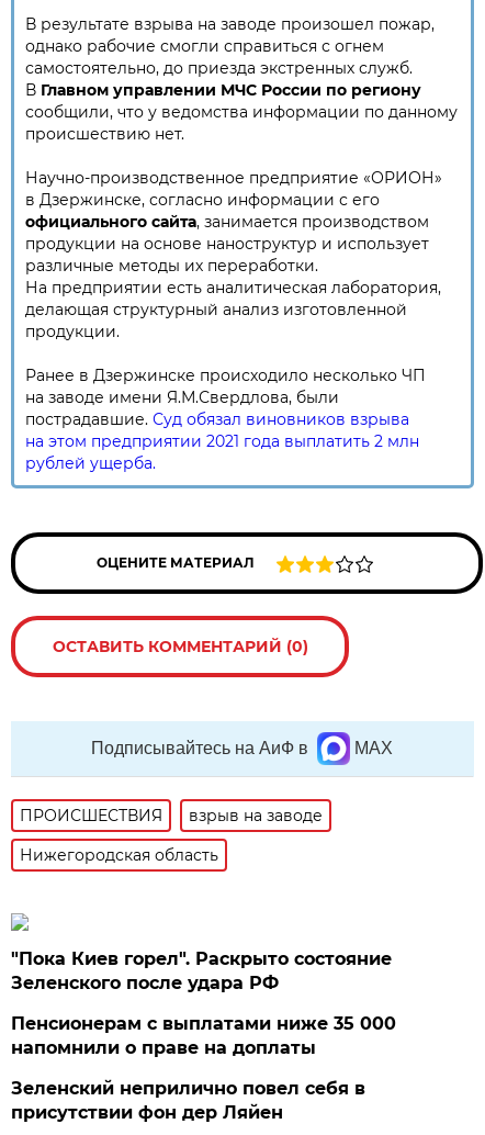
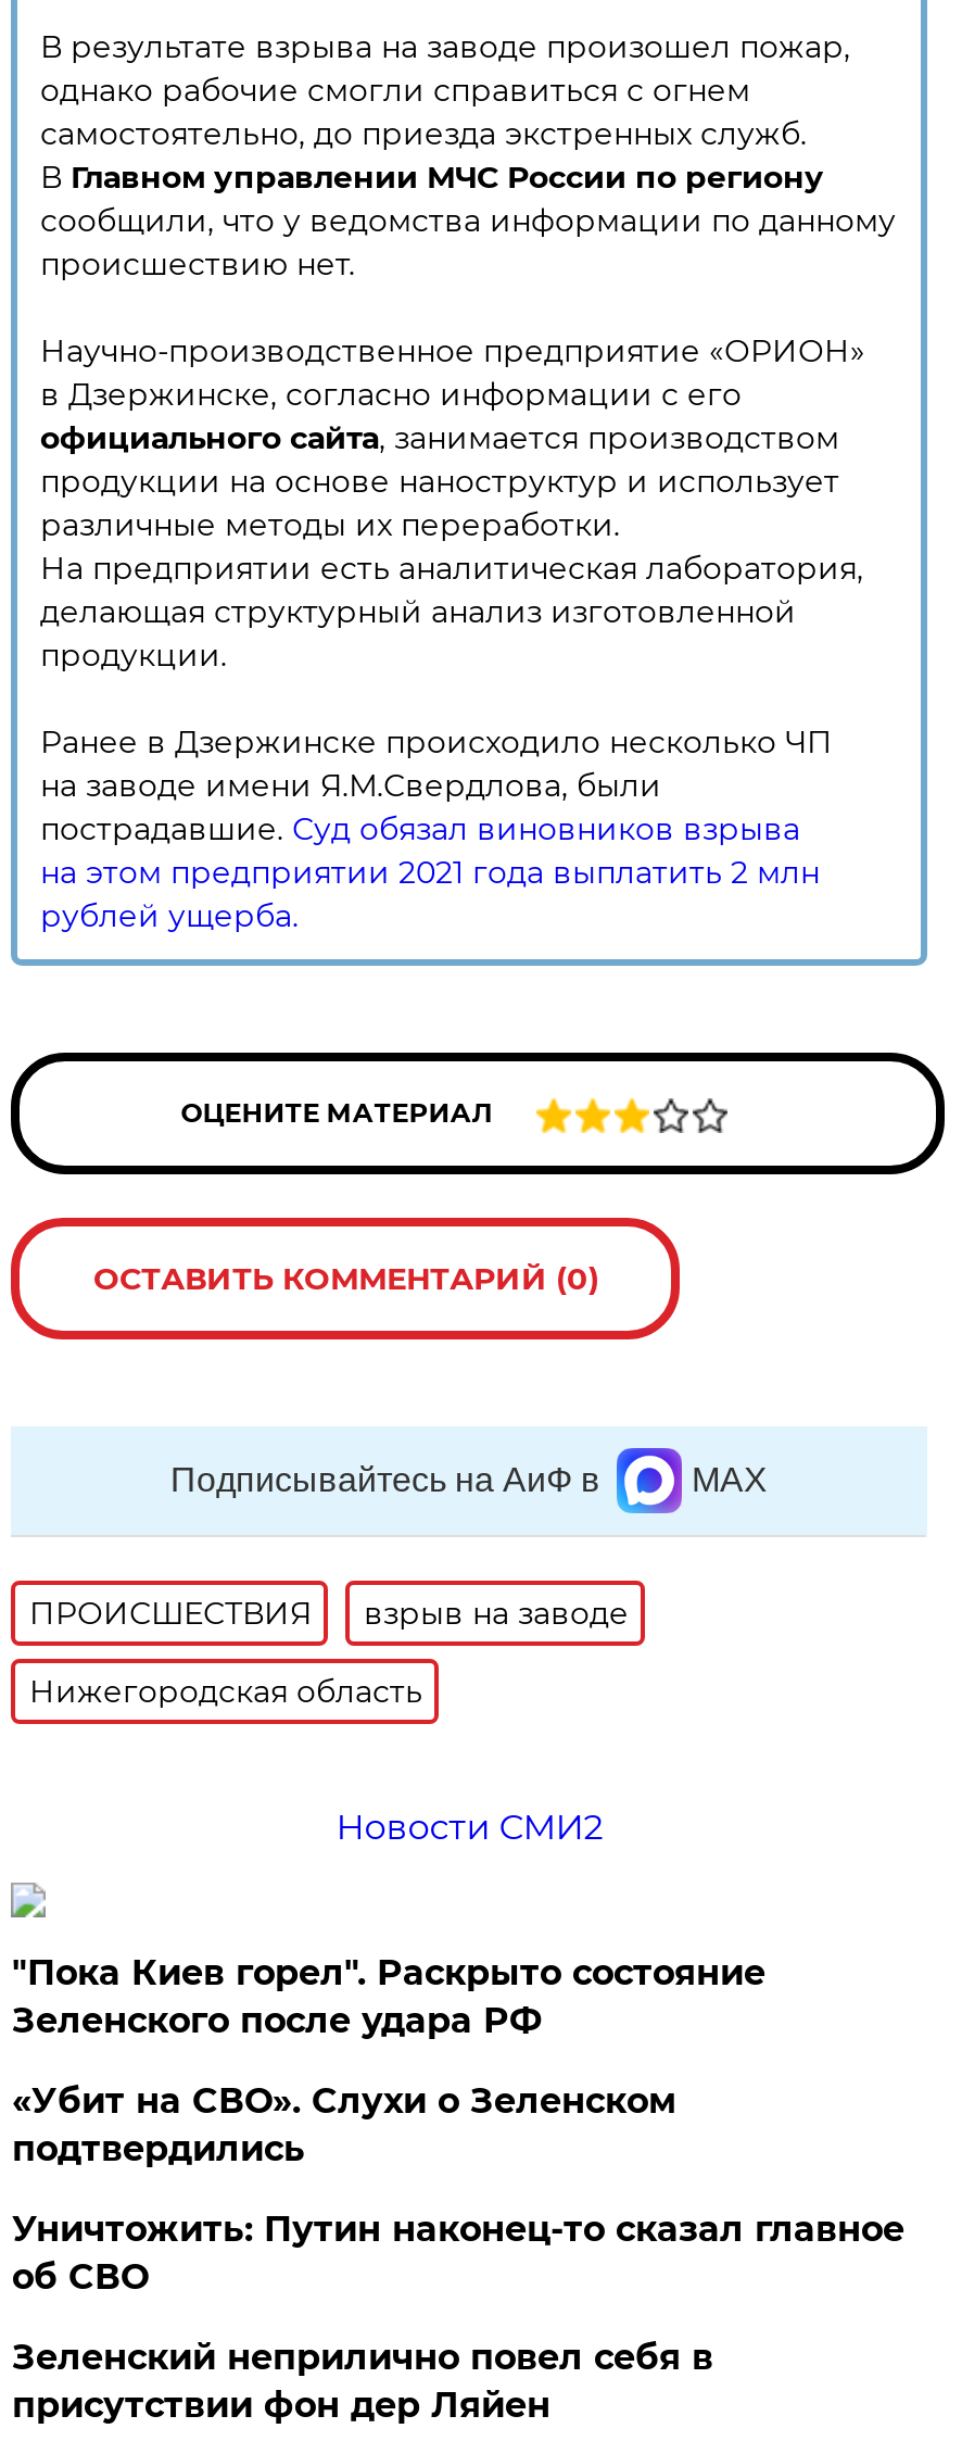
none -> [336,1807,603,1848] Новости СМИ2
[11,1013,397,1058] Пенсионерам с выплатами ниже 35 000 | напомнили о праве на доплаты -> [12,2080,904,2298] «Убит на СВО». Слухи о Зеленском | подтвердились | Уничтожить: Путин наконец-то сказал главное | об СВО

